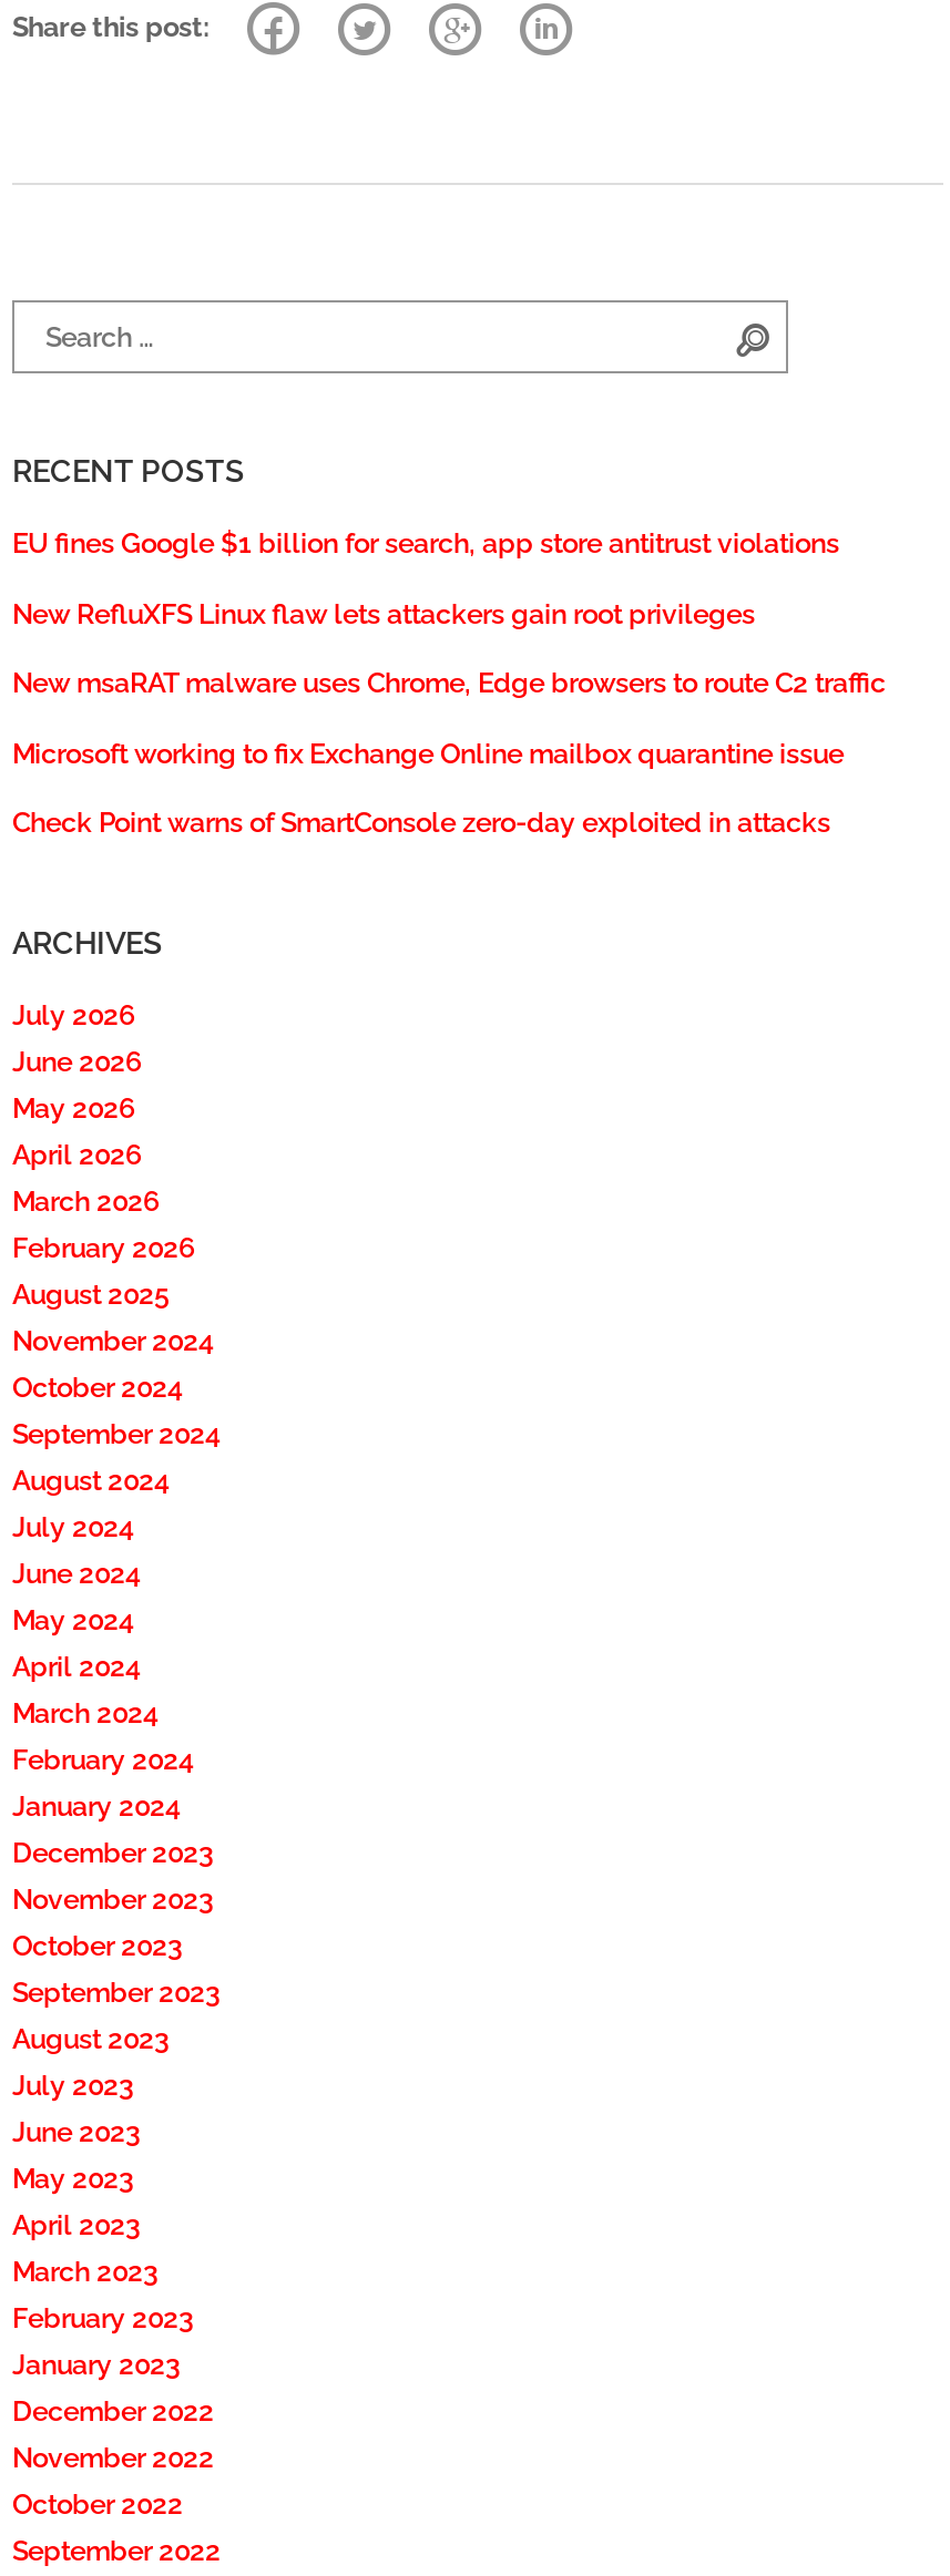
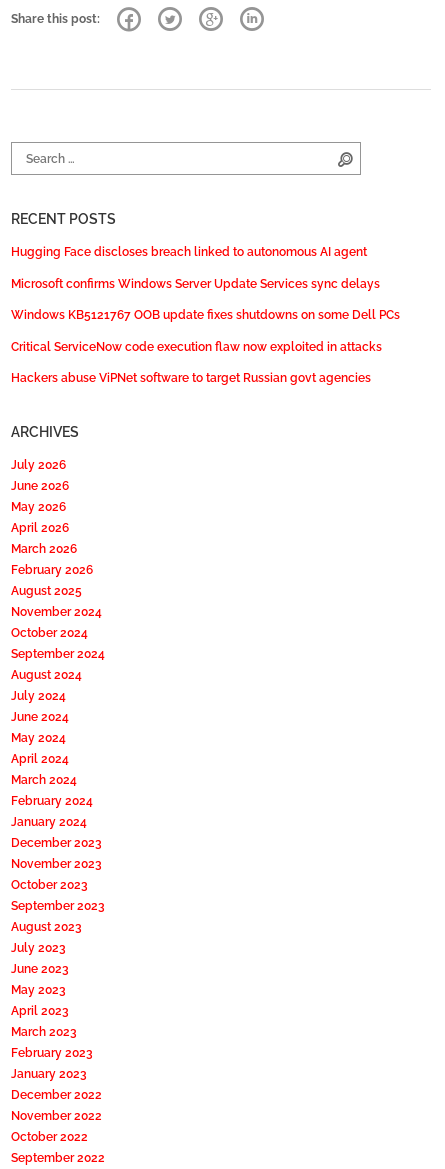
[12,527,839,560] EU fines Google $1 billion for search, app store antitrust violations -> [11,244,367,259] Hugging Face discloses breach linked to autonomous AI agent
[12,596,755,630] New RefluXFS Linux flaw lets attackers gain root privileges -> [11,276,380,291] Microsoft confirms Windows Server Update Services sync delays
[12,666,886,699] New msaRAT malware uses Chrome, Edge browsers to route C2 traffic -> [11,307,400,322] Windows KB5121767 OOB update fixes shutdowns on some Dell PCs
[12,736,844,769] Microsoft working to fix Exchange Online mailbox quarantine issue -> [11,339,382,354] Critical ServiceNow code execution flaw now exploited in attacks
[12,806,830,839] Check Point warns of SmartConsole zero-day exploited in attacks -> [11,370,371,385] Hackers abuse ViPNet software to target Russian govt agencies

